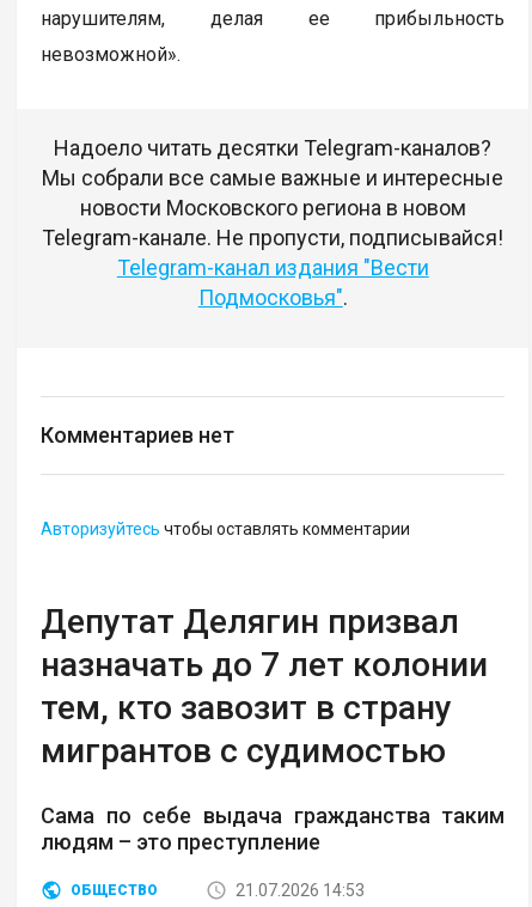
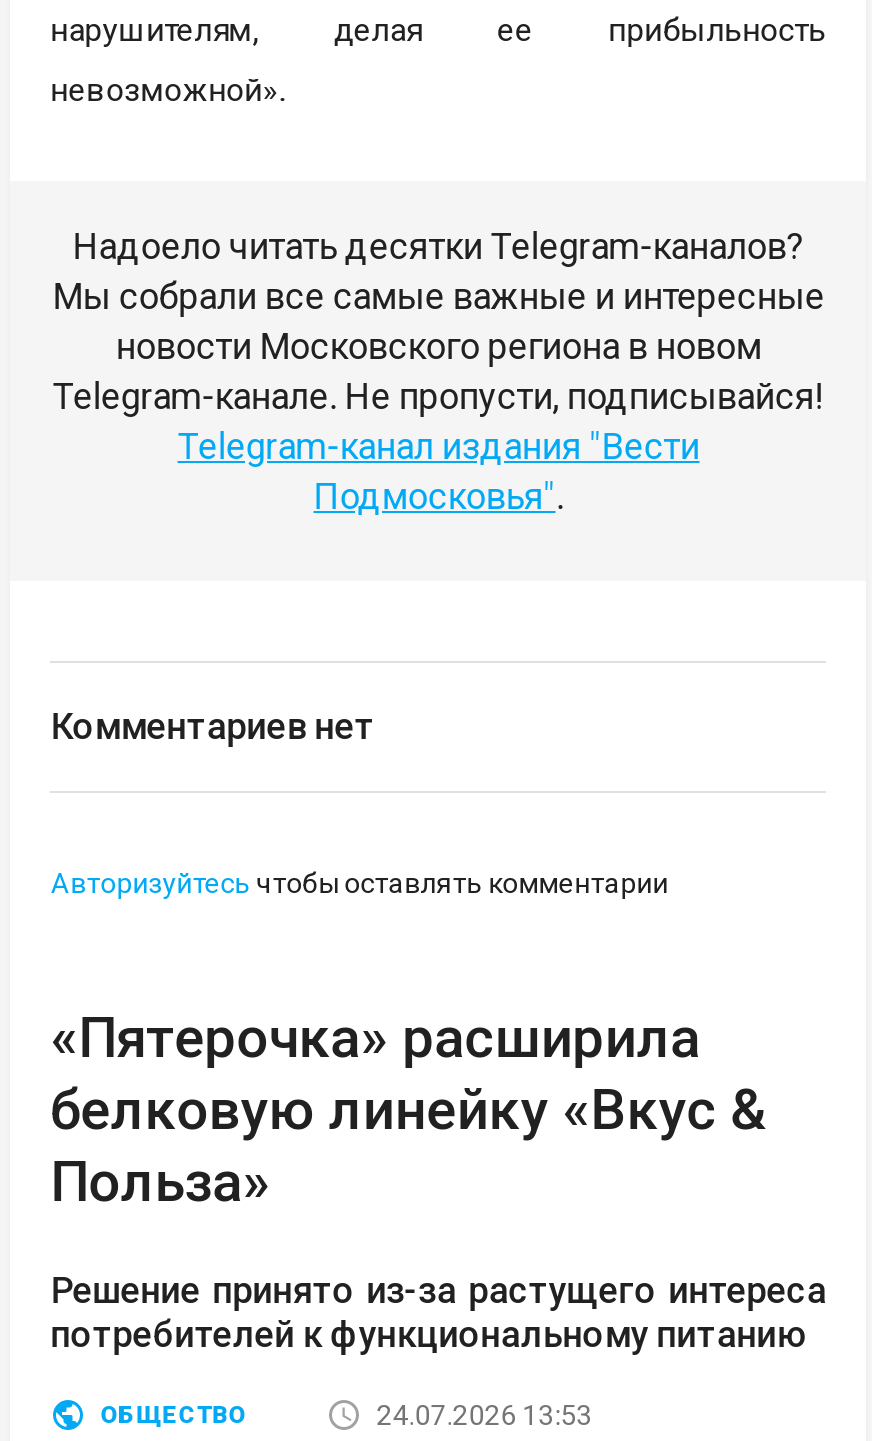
[41,601,488,770] Депутат Делягин призвал | назначать до 7 лет колонии | тем, кто завозит в страну | мигрантов с судимостью -> [51,1005,765,1215] «Пятерочка» расширила | белковую линейку «Вкус & | Польза»
[41,802,505,854] Сама по себе выдача гражданства таким | людям – это преступление -> [51,1269,827,1355] Решение принято из-за растущего интереса | потребителей к функциональному питанию
[236,880,365,899] 21.07.2026 14:53 -> [377,1399,593,1431] 24.07.2026 13:53

